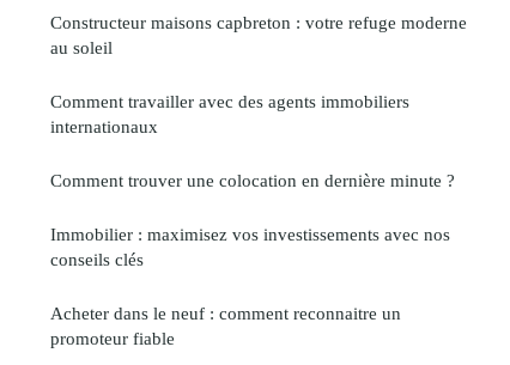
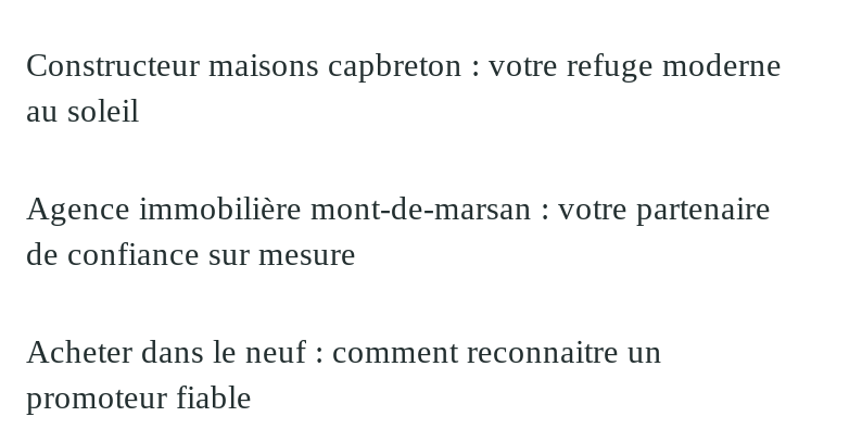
[50,90,455,269] Comment travailler avec des agents immobiliers | internationaux | Comment trouver une colocation en dernière minute ? | Immobilier : maximisez vos investissements avec nos | conseils clés -> [26,189,771,271] Agence immobilière mont-de-marsan : votre partenaire | de confiance sur mesure

